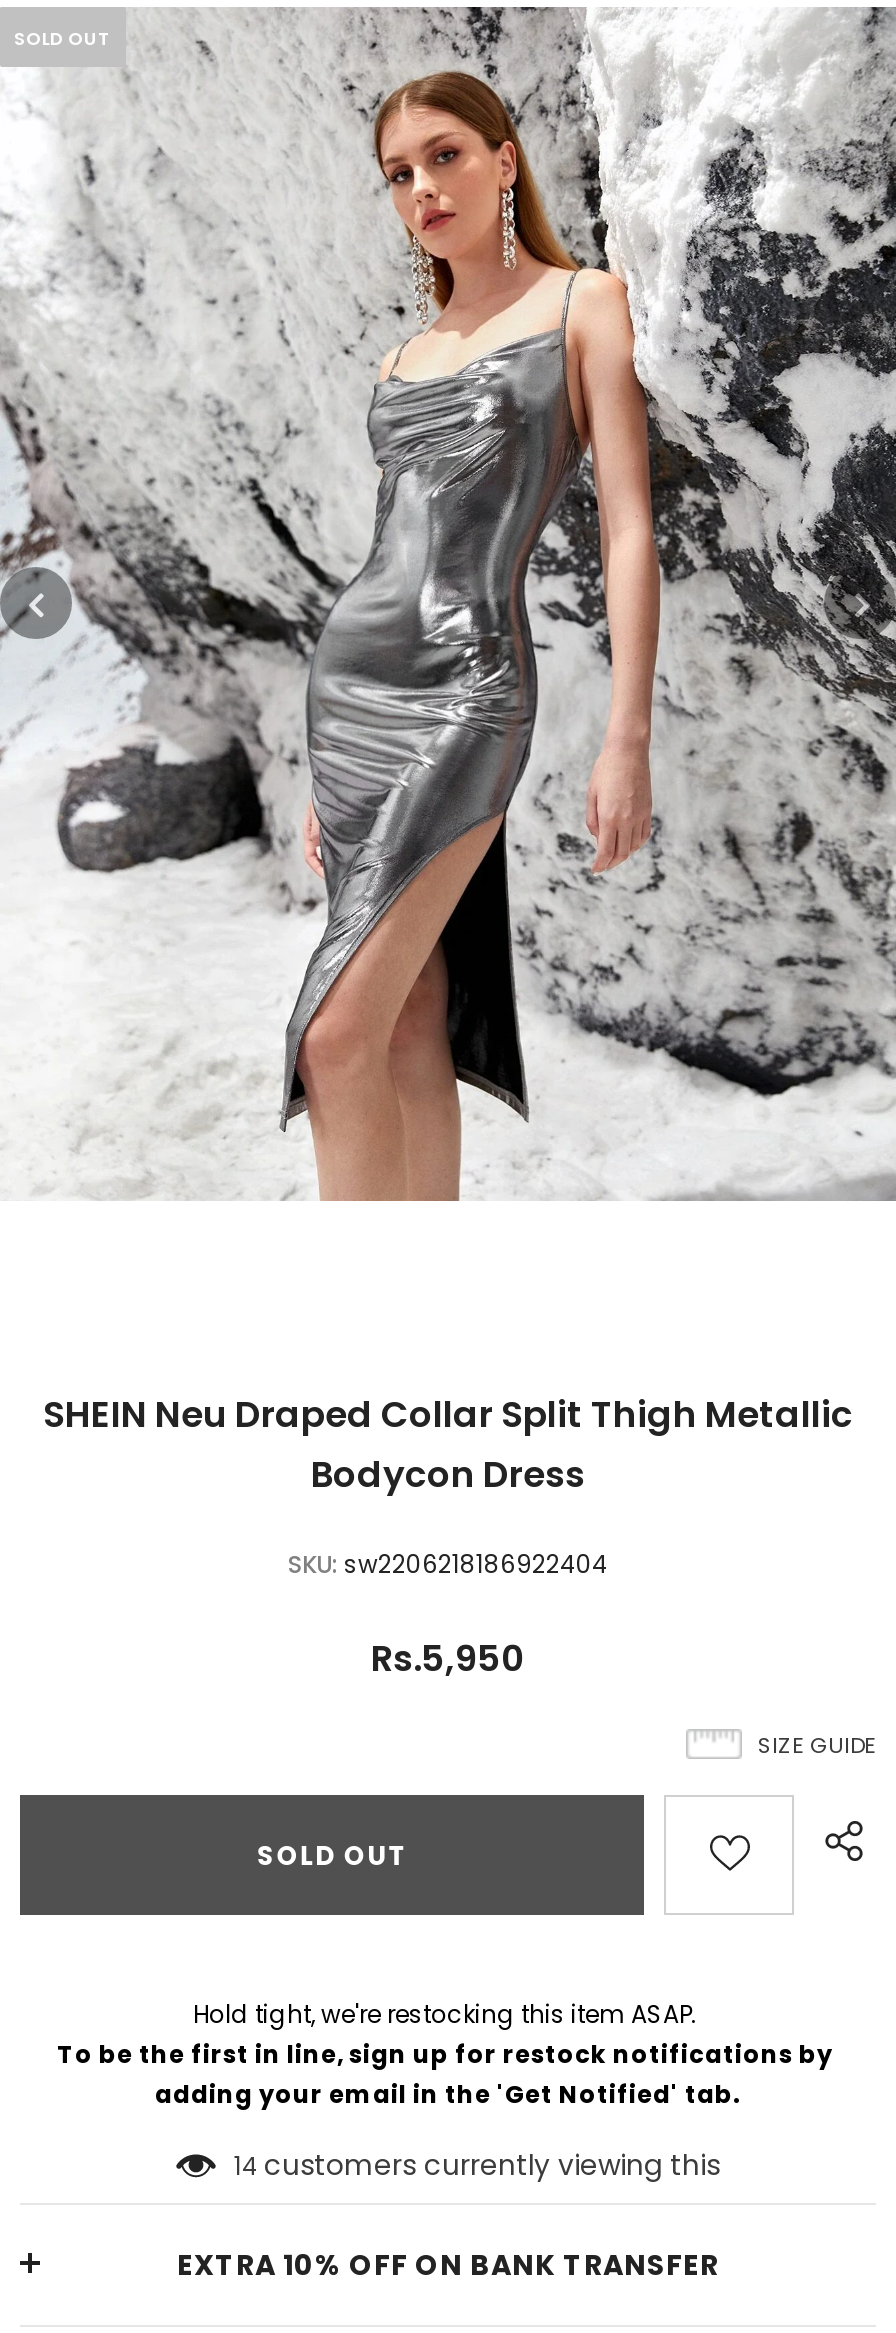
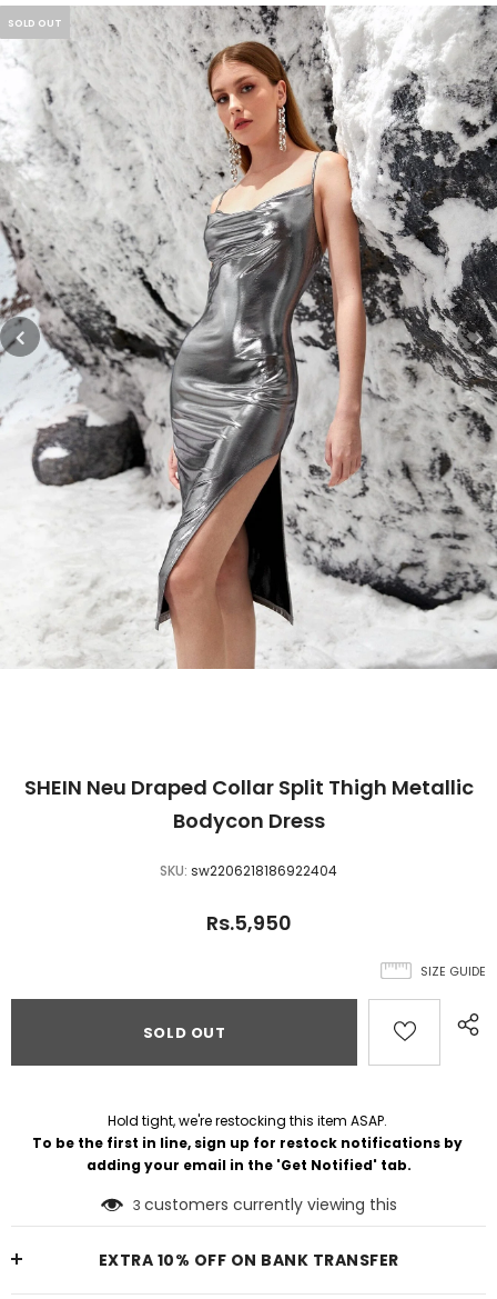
[234,2145,720,2185] 14 customers currently viewing this -> [133,1193,397,1215] 3 customers currently viewing this

